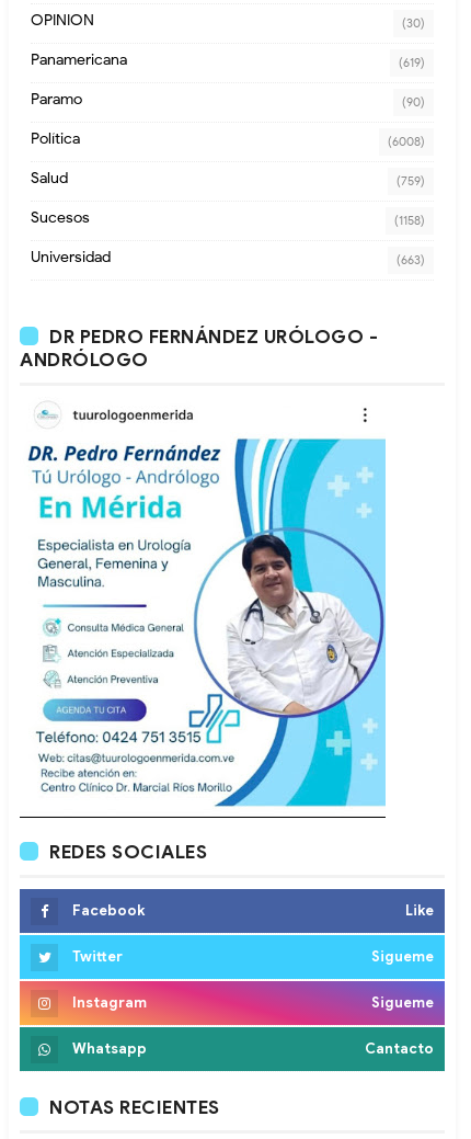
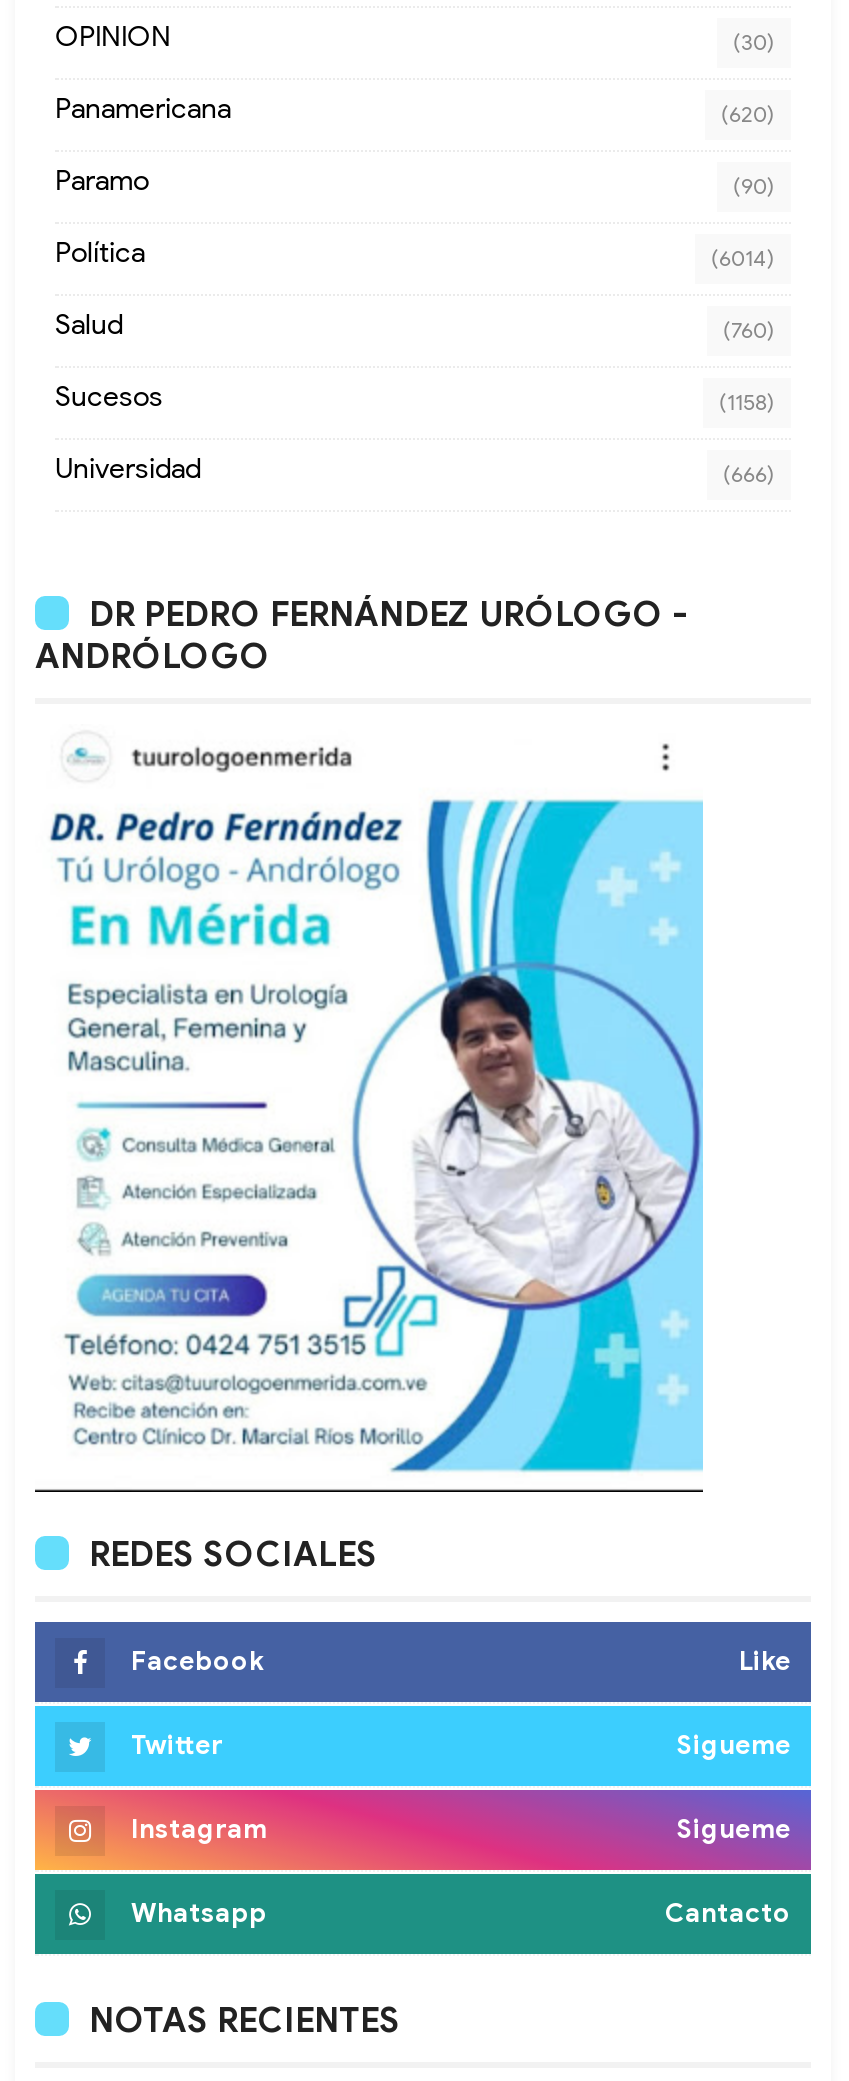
[399,55,425,70] (619) -> [721,100,775,128] (620)
[388,134,425,149] (6008) -> [711,244,775,272] (6014)
[397,173,425,189] (759) -> [723,316,775,344] (760)
[397,252,425,268] (663) -> [723,460,775,488] (666)

